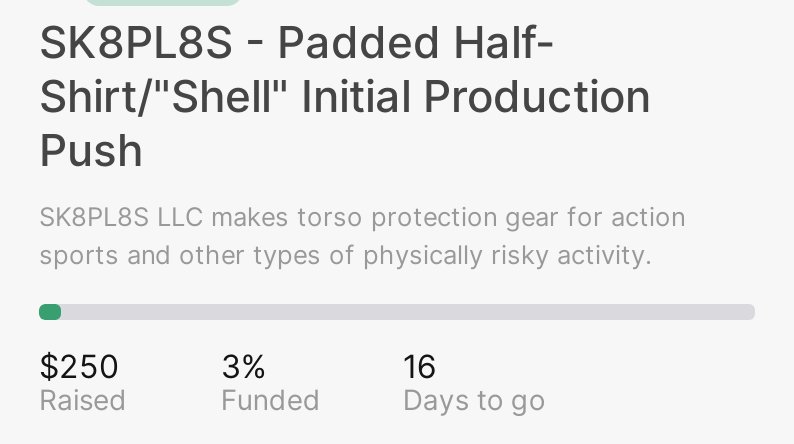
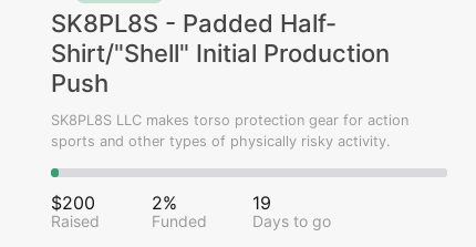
[39,346,119,386] $250 -> [51,192,95,214] $200
[221,346,267,386] 3% -> [152,192,177,214] 2%
[403,346,437,386] 16 -> [252,192,271,214] 19

